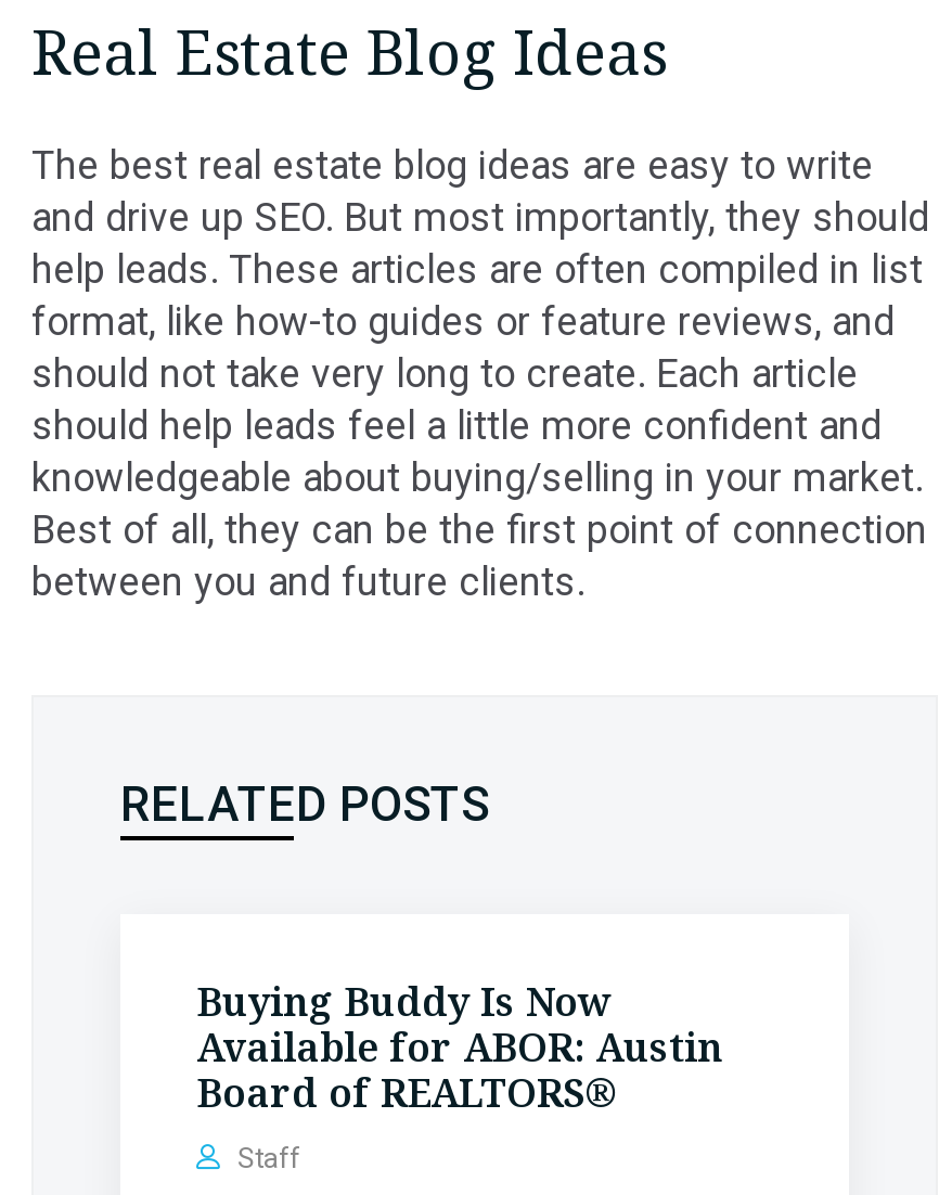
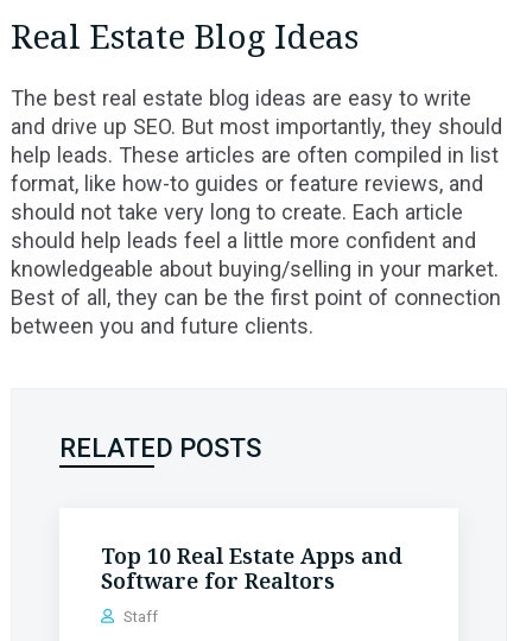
[196,975,723,1118] Buying Buddy Is Now | Available for ABOR: Austin | Board of REALTORS® -> [101,541,402,595] Top 10 Real Estate Apps and | Software for Realtors

